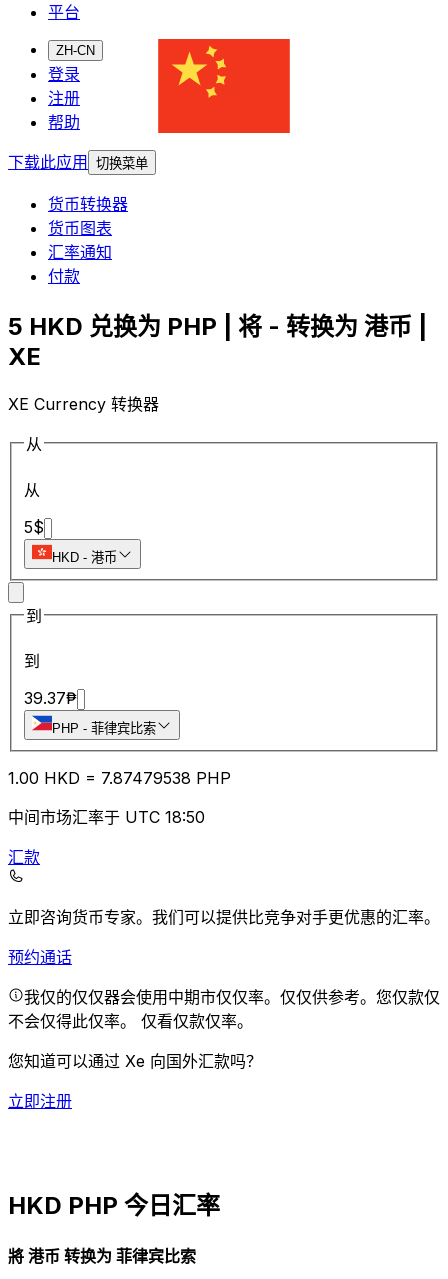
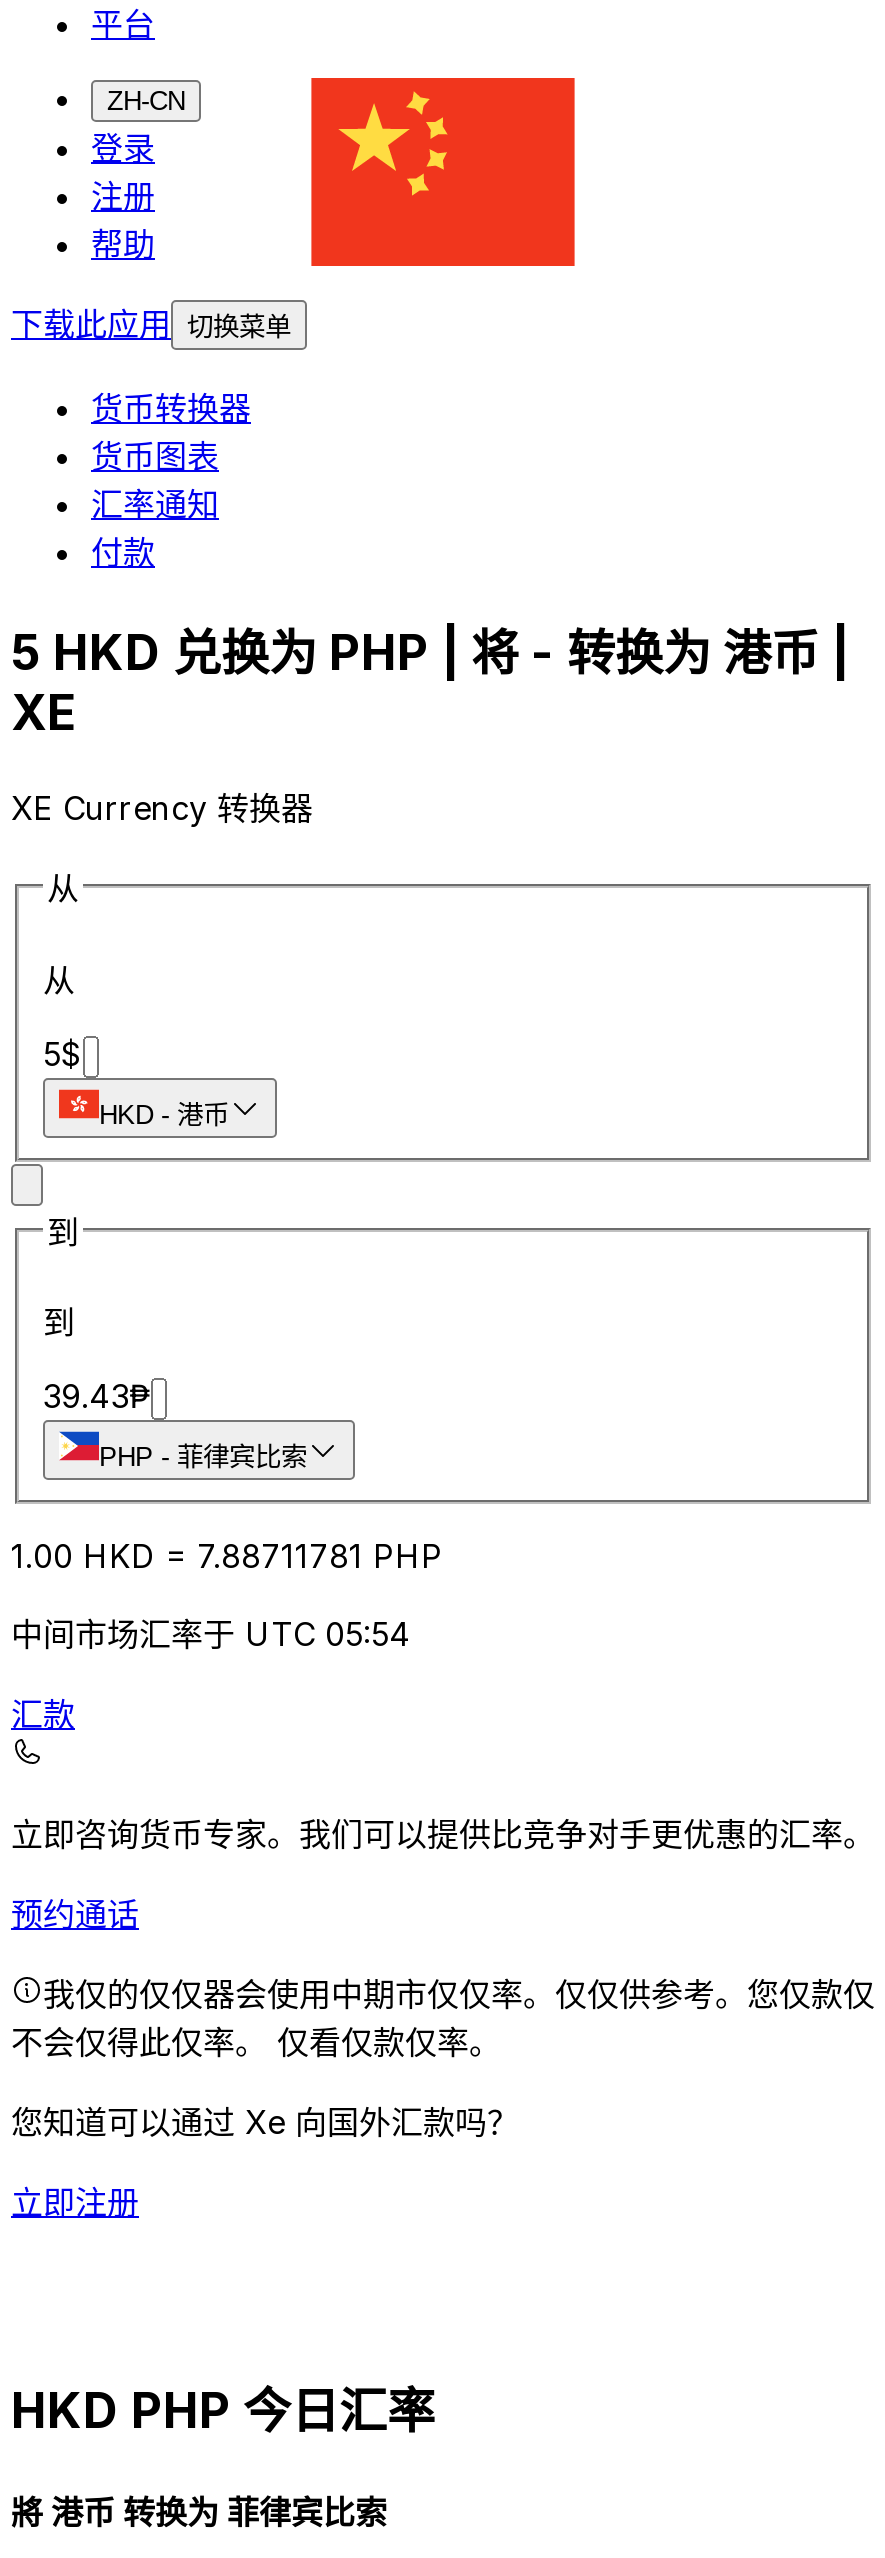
[24,688,77,708] 39.37₱ -> [43,1377,151,1417] 39.43₱
[8,768,231,788] 1.00 HKD = 7.87479538 PHP -> [11,1537,443,1577] 1.00 HKD = 7.88711781 PHP
[8,807,205,827] 中间市场汇率于 UTC 18:50 -> [11,1615,411,1655] 中间市场汇率于 UTC 05:54

